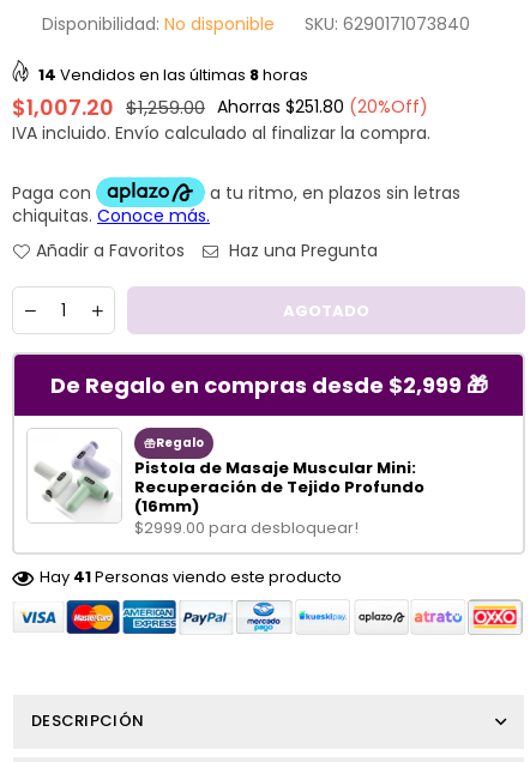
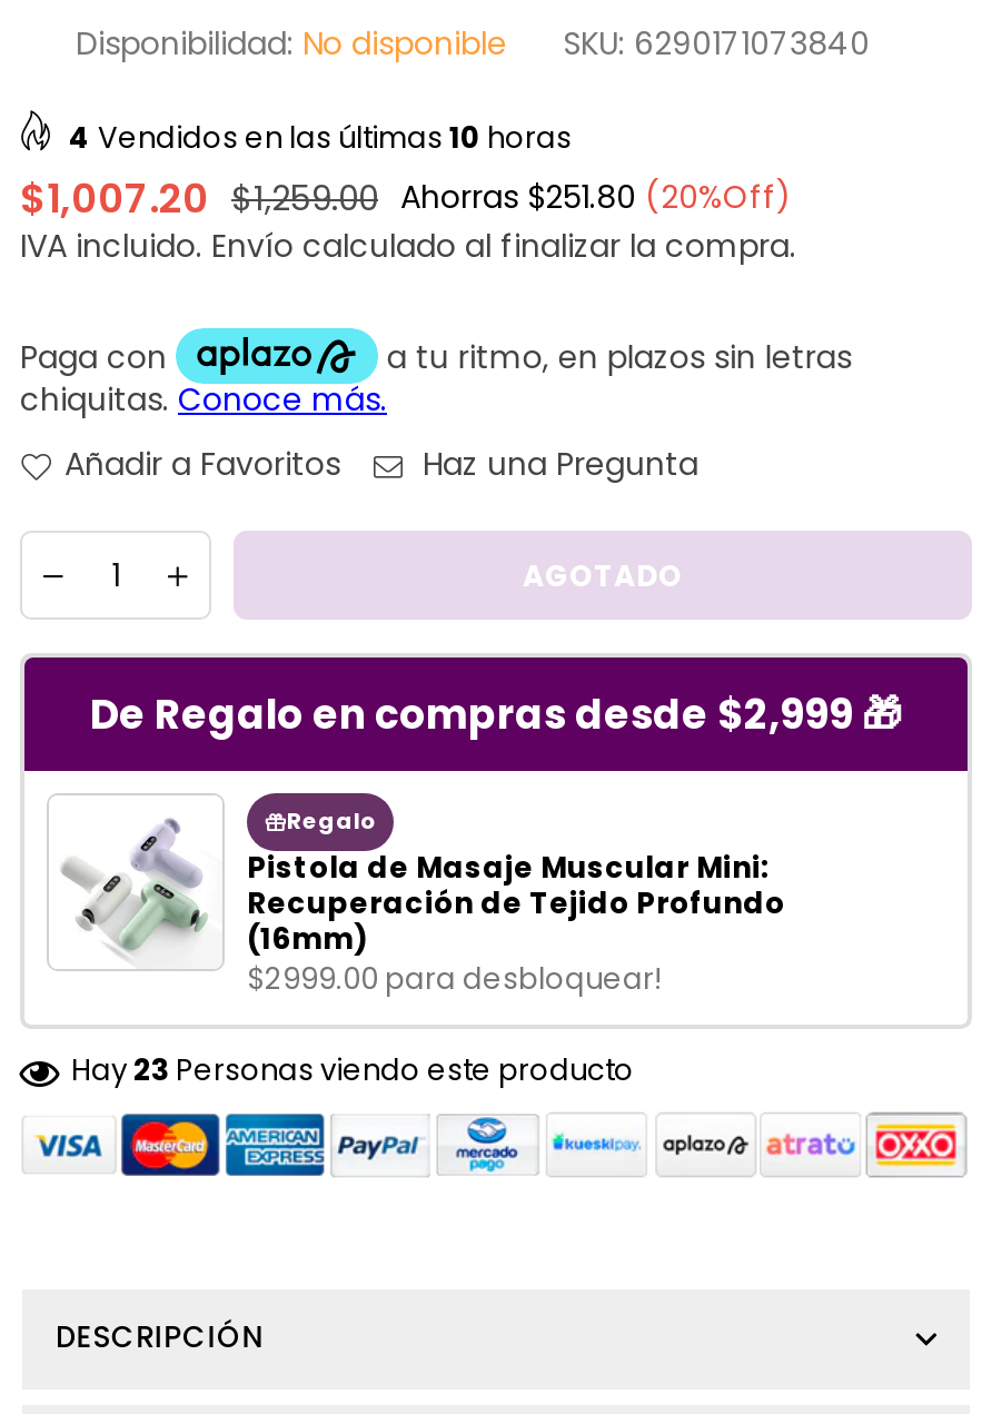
[38,63,308,86] 14 Vendidos en las últimas 8 horas -> [69,117,572,159] 4 Vendidos en las últimas 10 horas
[40,566,342,588] Hay 41 Personas viendo este producto -> [71,1049,634,1091] Hay 23 Personas viendo este producto

